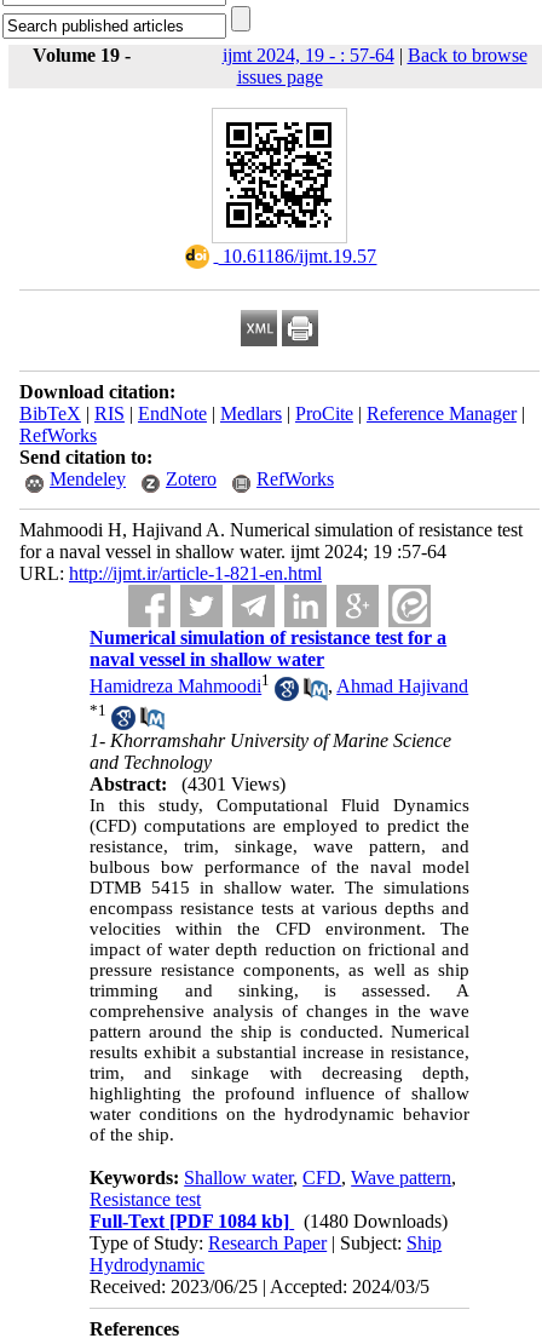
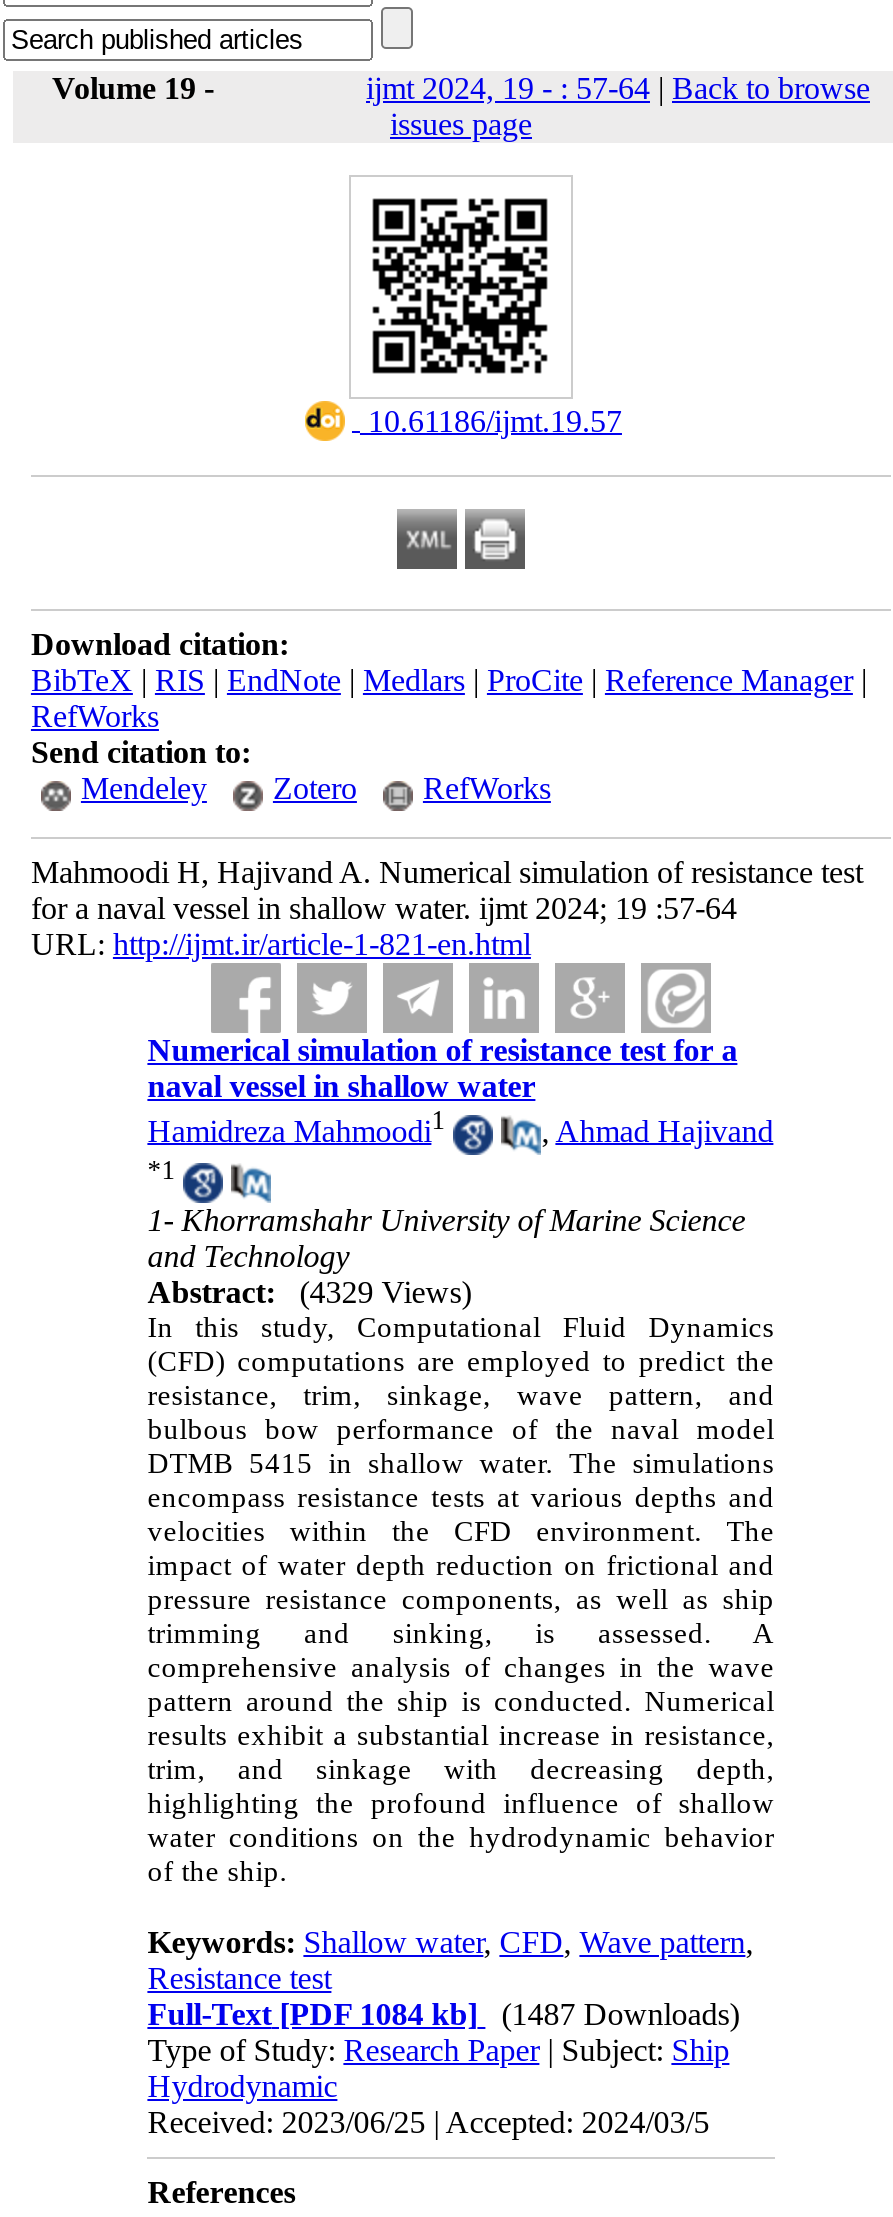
[90,774,286,795] Abstract: (4301 Views) -> [147,1276,471,1310] Abstract: (4329 Views)
[90,1211,448,1232] Full-Text [PDF 1084 kb] (1480 Downloads) -> [147,1998,739,2032] Full-Text [PDF 1084 kb] (1487 Downloads)

